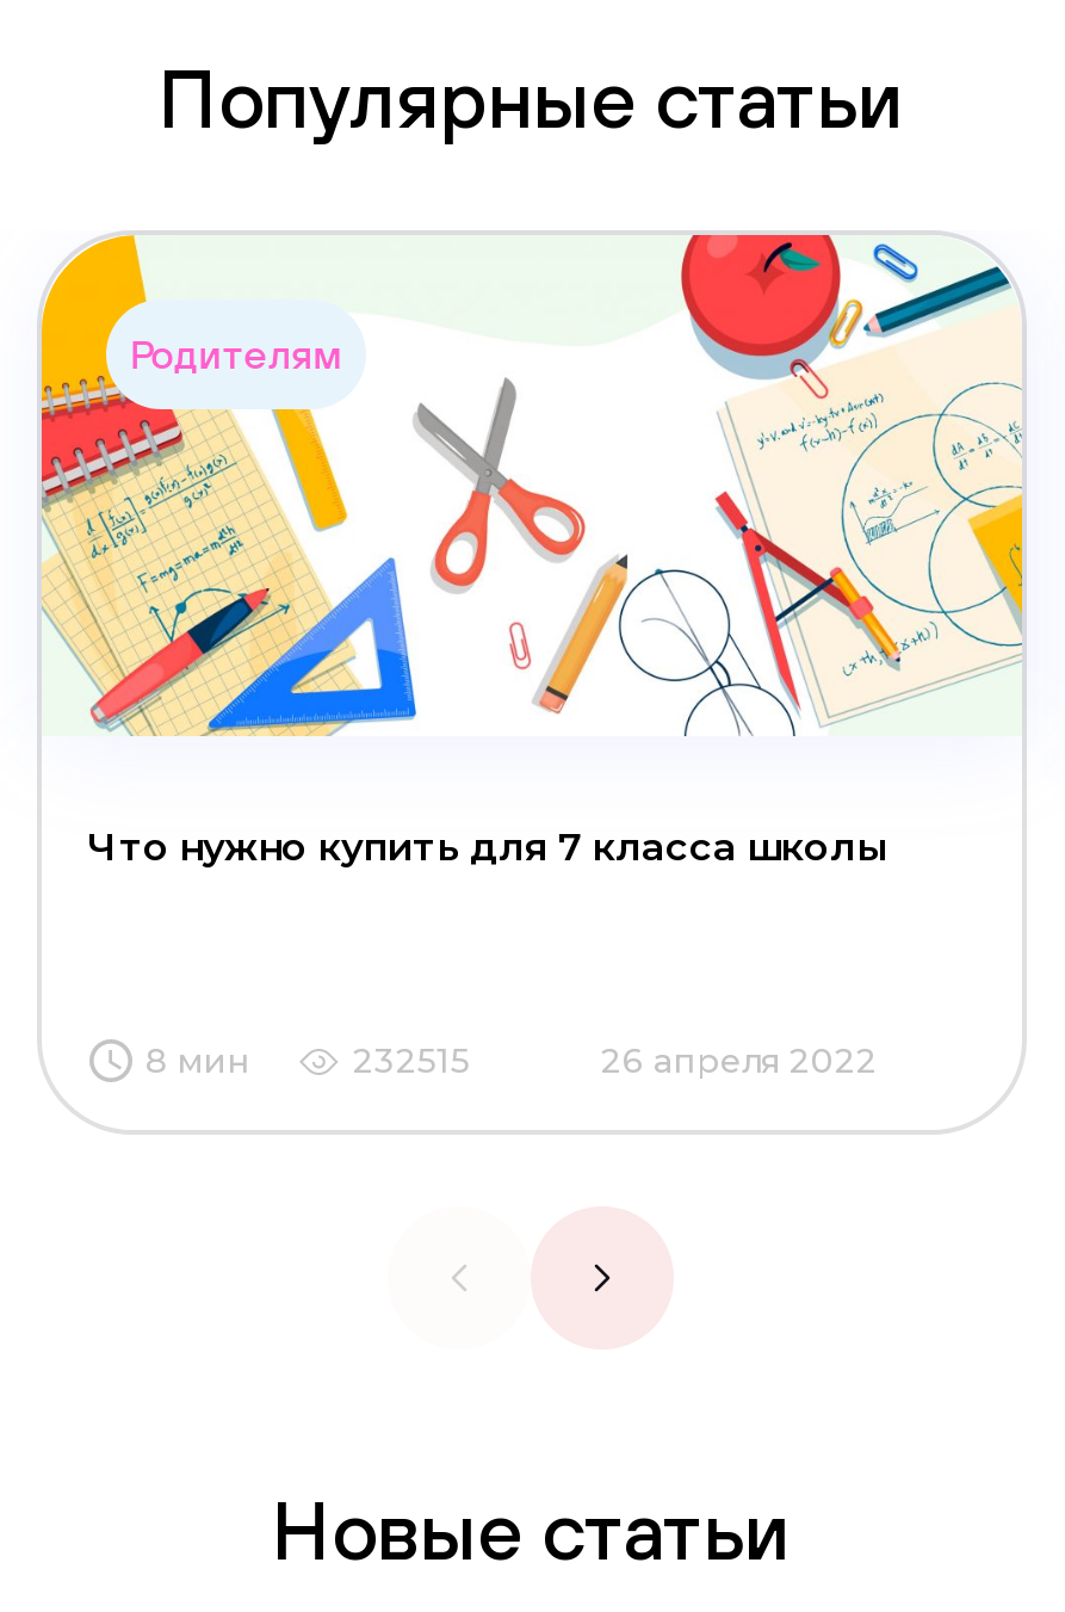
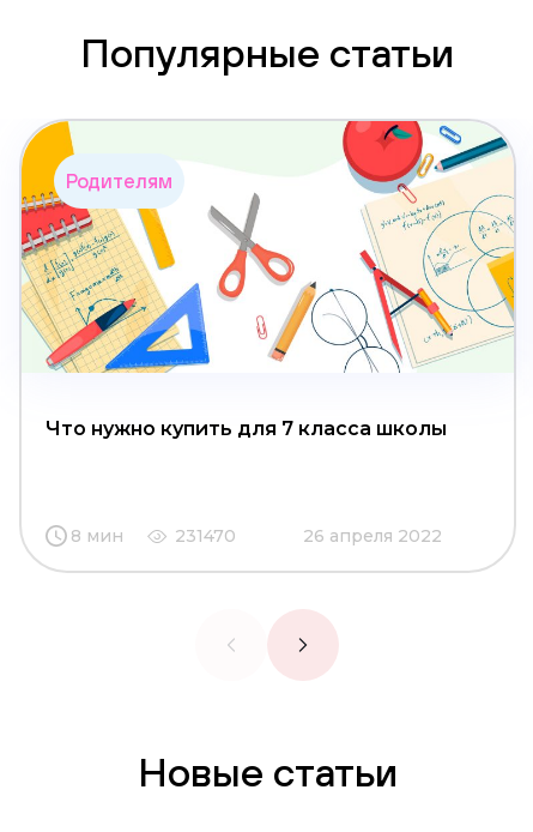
[353,1039,470,1082] 232515 -> [174,525,235,547] 231470

